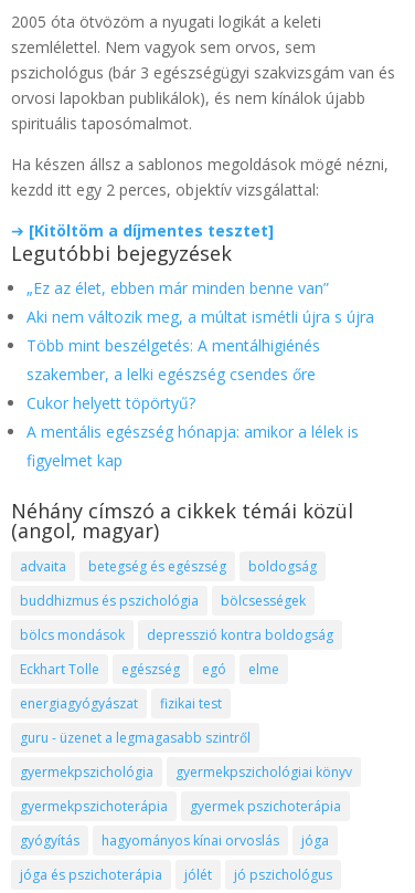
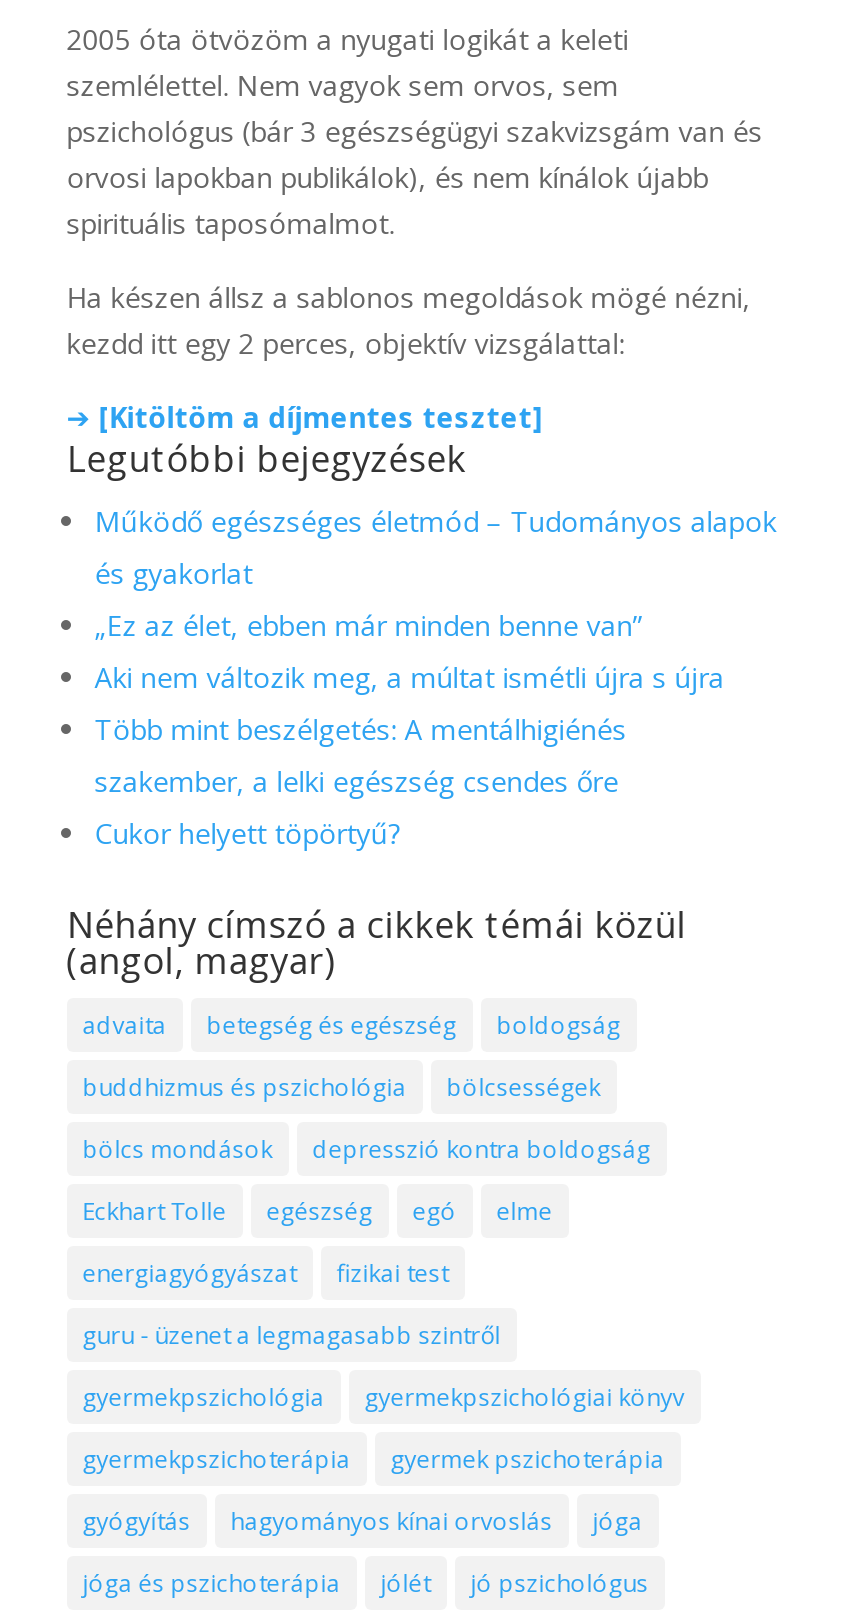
none -> [95,502,777,592] Működő egészséges életmód – Tudományos alapok | és gyakorlat
moved [26,277,374,413] -> [95,606,725,852]: „Ez az élet, ebben már minden benne van” | Aki nem változik meg, a múltat ismétli újra s újra | Több mint beszélgetés: A mentálhigiénés | szakember, a lelki egészség csendes őre | Cukor helyett töpörtyű?
[26,421,358,471] A mentális egészség hónapja: amikor a lélek is | figyelmet kap -> none

